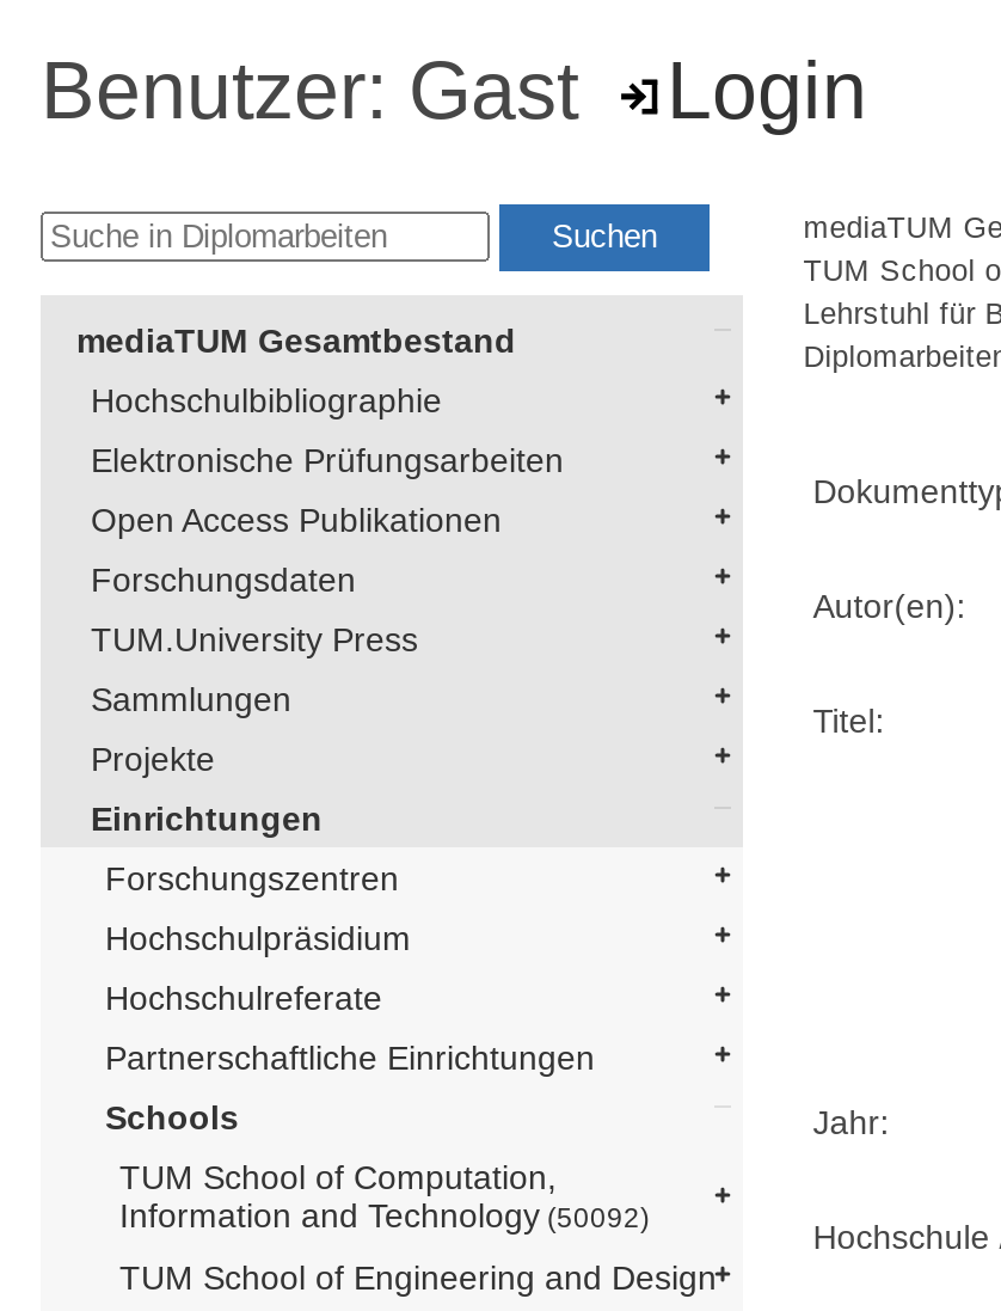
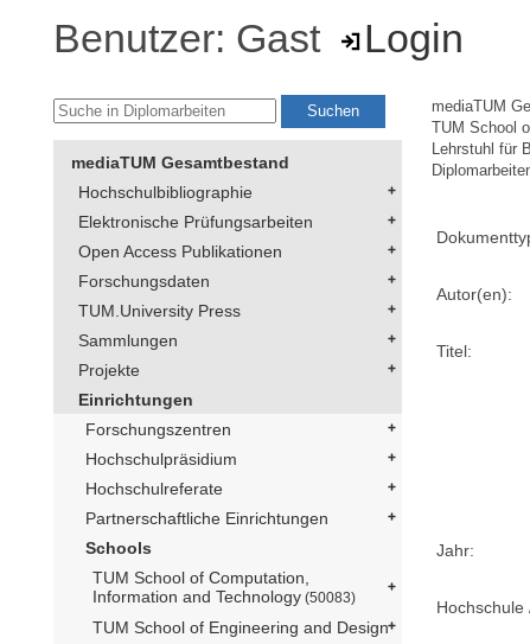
[119,1196,650,1235] Information and Technology (50092) -> [92,587,356,606] Information and Technology (50083)

